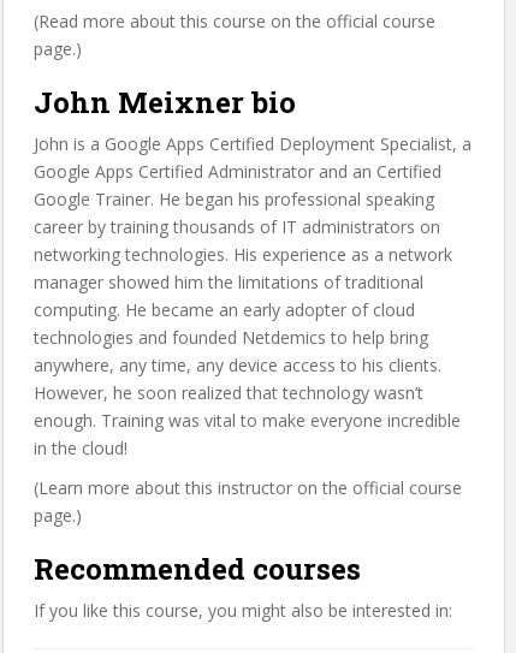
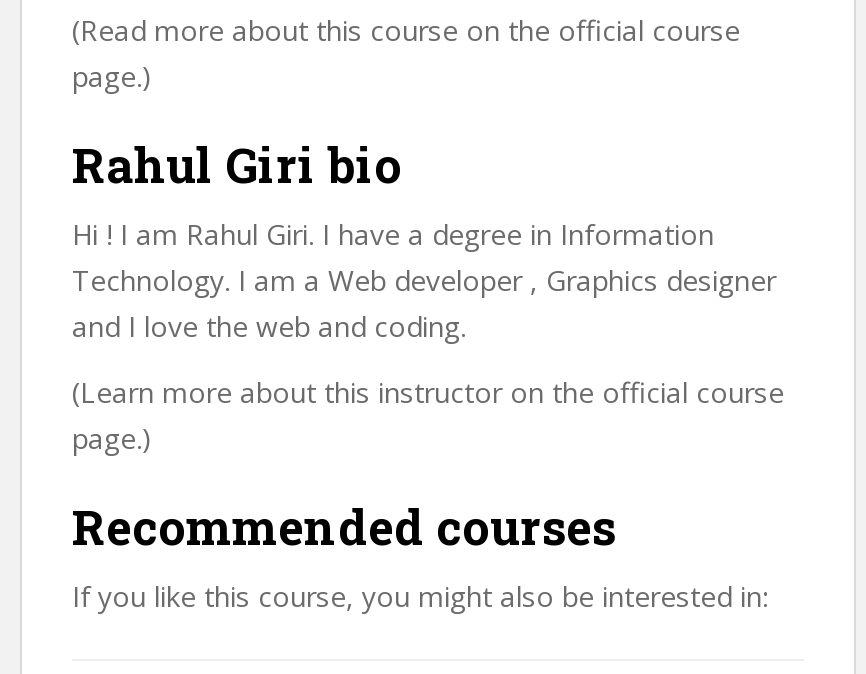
[34,83,471,459] John Meixner bio | John is a Google Apps Certified Deployment Specialist, a | Google Apps Certified Administrator and an Certified | Google Trainer. He began his professional speaking | career by training thousands of IT administrators on | networking technologies. His experience as a network | manager showed him the limitations of traditional | computing. He became an early adopter of cloud | technologies and founded Netdemics to help bring | anywhere, any time, any device access to his clients. | However, he soon realized that technology wasn’t | enough. Training was vital to make everyone incredible | in the cloud! -> [72,133,776,345] Rahul Giri bio | Hi ! I am Rahul Giri. I have a degree in Information | Technology. I am a Web developer , Graphics designer | and I love the web and coding.

